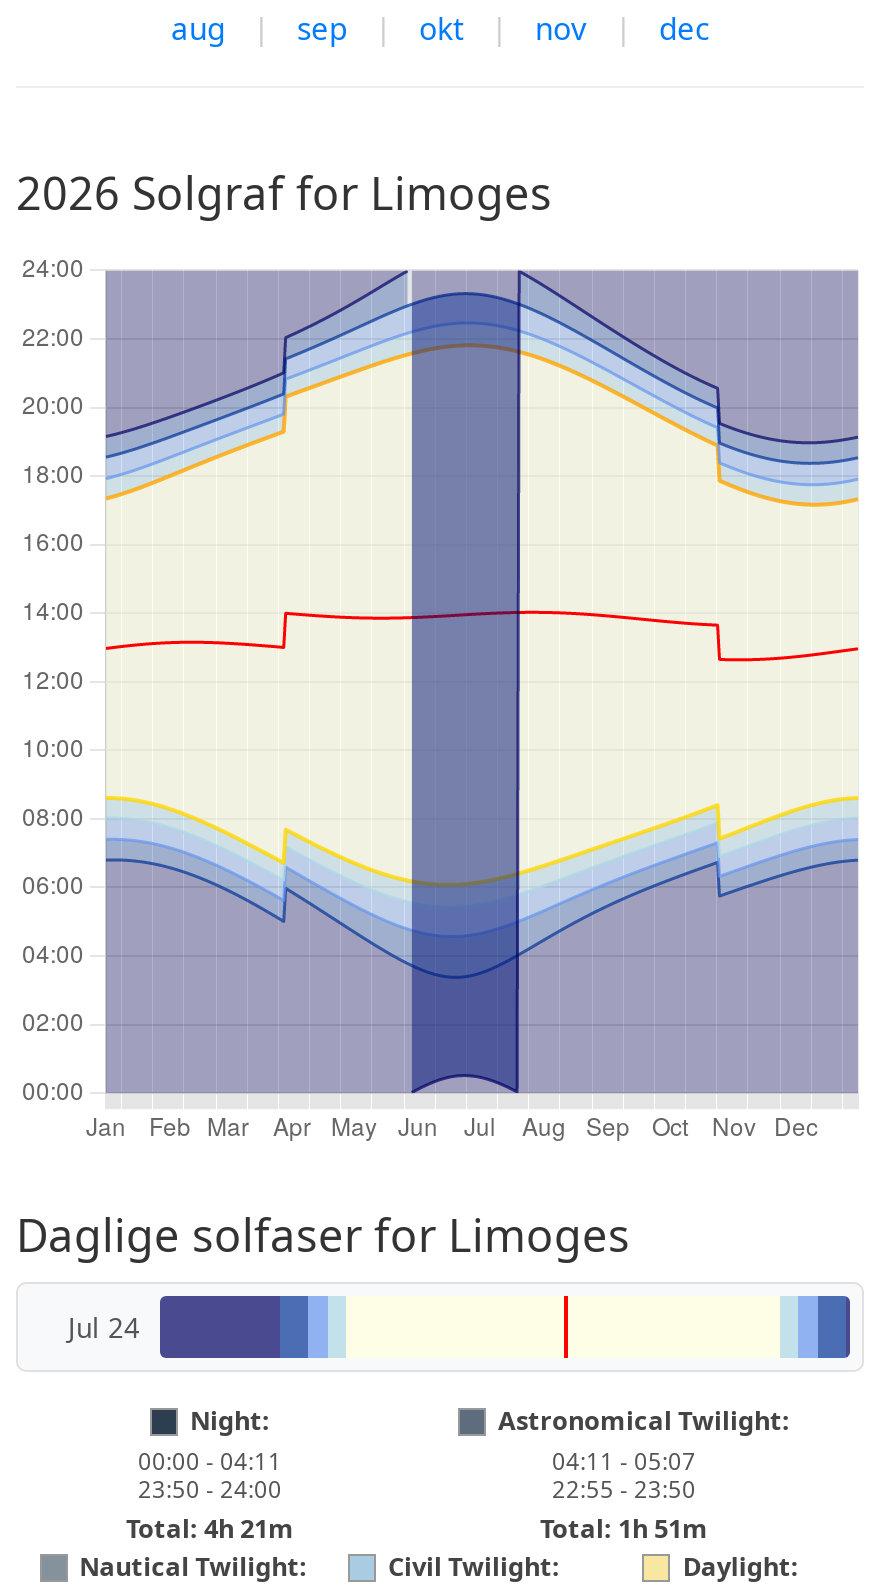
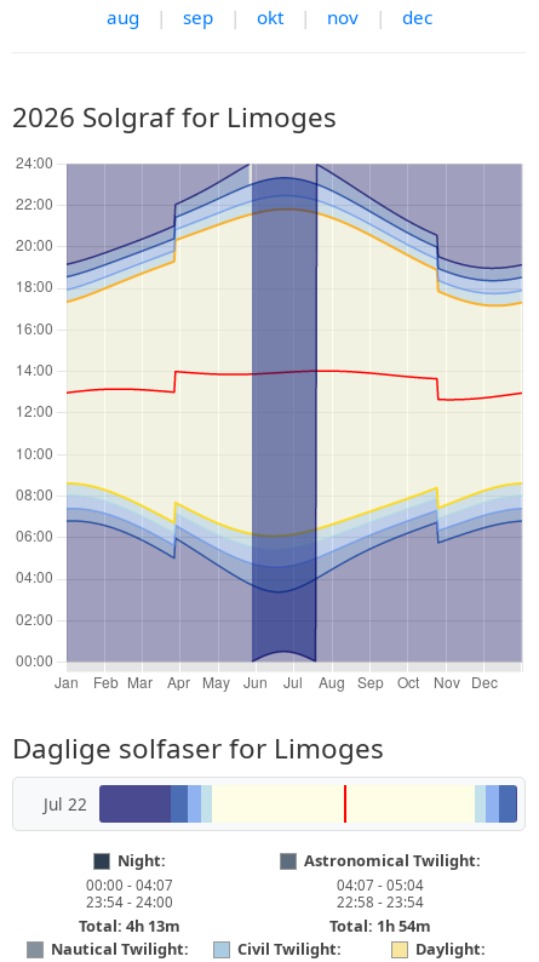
[68,1307,140,1345] Jul 24 -> [44,792,87,815] Jul 22
[138,1446,282,1476] 00:00 - 04:11 -> [86,876,173,894] 00:00 - 04:07
[552,1446,696,1476] 04:11 - 05:07 -> [337,876,424,894] 04:07 - 05:04
[138,1474,282,1504] 23:50 - 24:00 -> [86,893,173,911] 23:54 - 24:00
[552,1474,696,1504] 22:55 - 23:50 -> [337,893,424,911] 22:58 - 23:54
[126,1510,294,1546] Total: 4h 21m -> [79,915,180,937] Total: 4h 13m
[540,1510,708,1546] Total: 1h 51m -> [329,915,431,937] Total: 1h 54m

